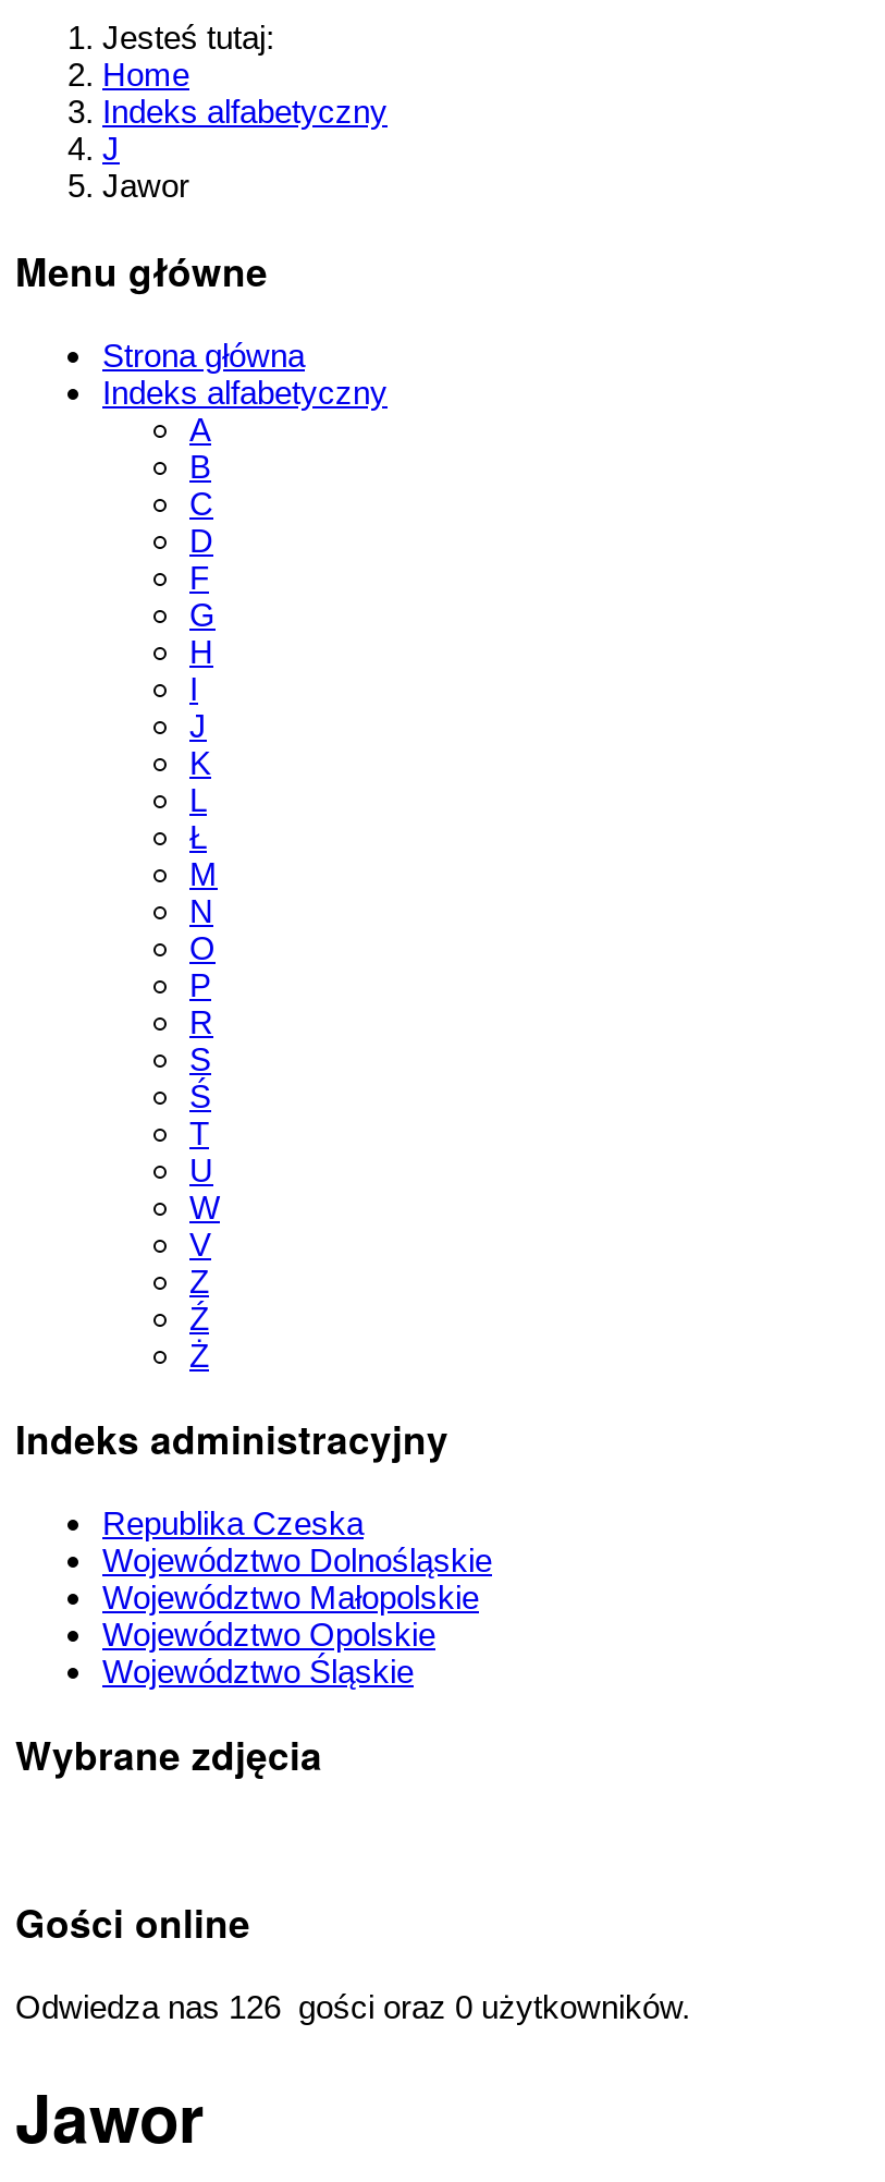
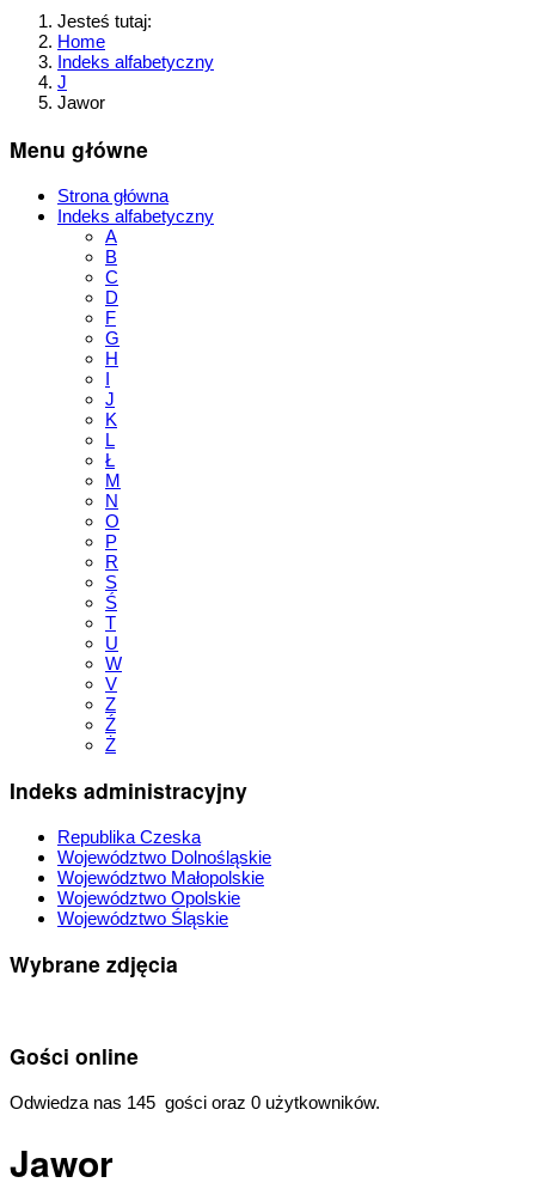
[15,1988,690,2025] Odwiedza nas 126 gości oraz 0 użytkowników. -> [10,1092,380,1112] Odwiedza nas 145 gości oraz 0 użytkowników.

